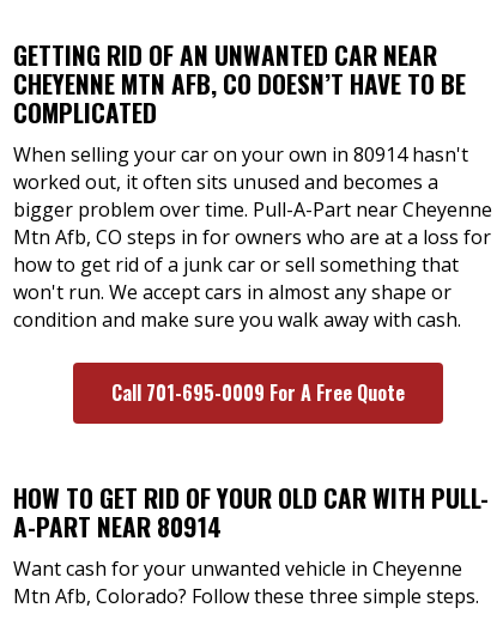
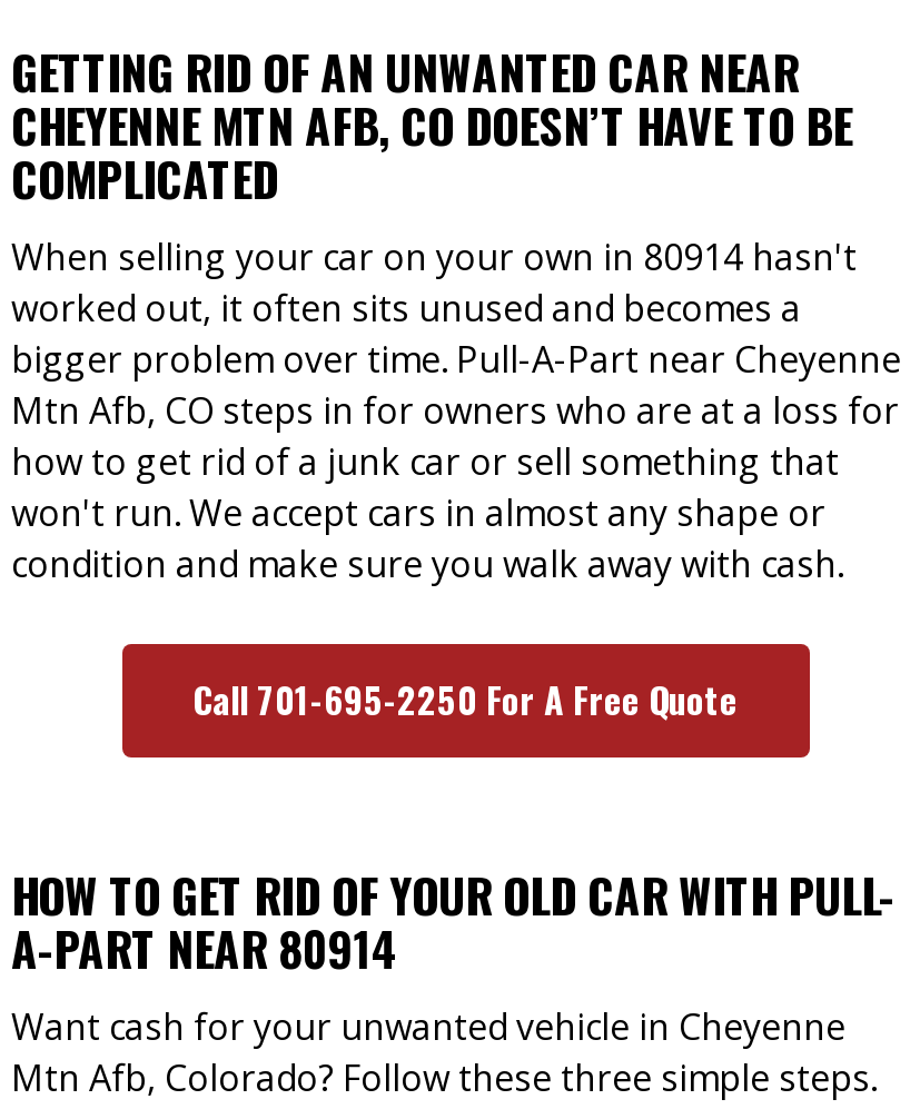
[111,378,404,407] Call 701-695-0009 For A Free Quote -> [192,673,738,726] Call 701-695-2250 For A Free Quote

